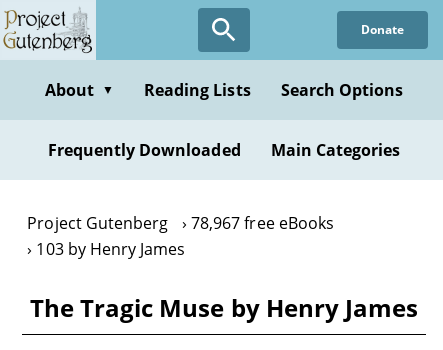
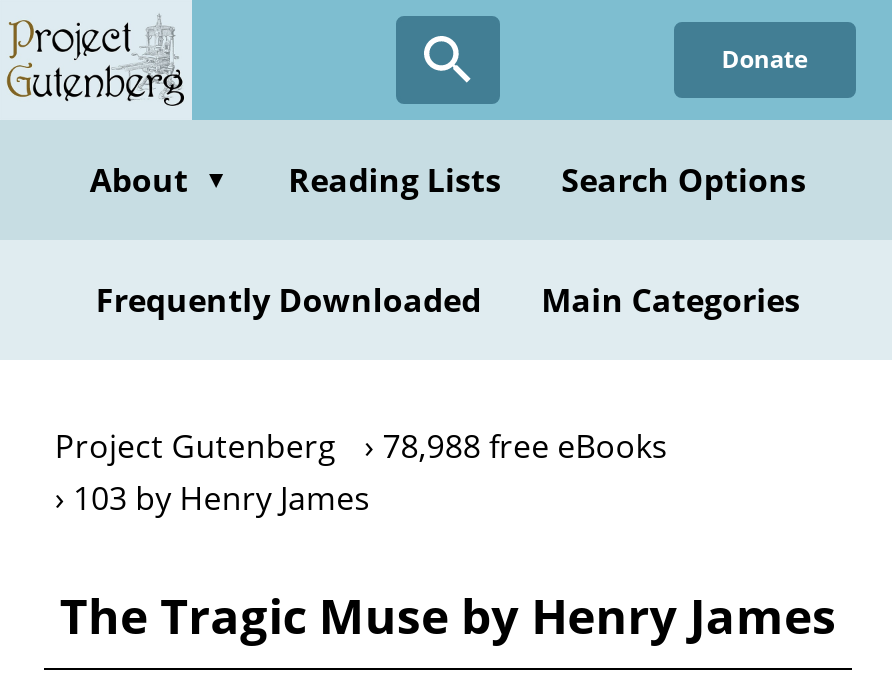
[27,212,334,234] Project Gutenberg 78,967 free eBooks -> [55,424,668,468] Project Gutenberg 78,988 free eBooks

